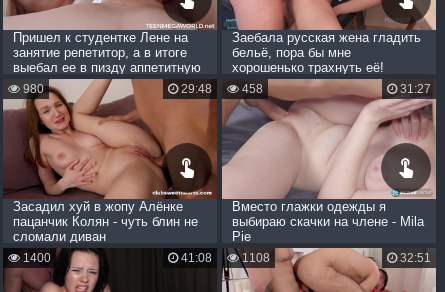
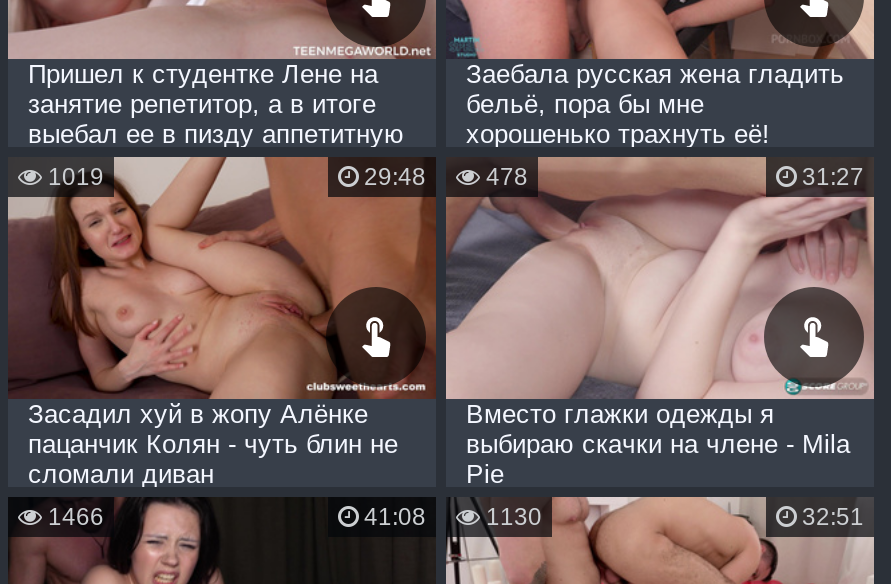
[20,82,44,96] 980 -> [42,163,104,191] 1019
[178,82,263,96] 29:48 458 -> [358,163,528,191] 29:48 478
[20,251,51,265] 1400 -> [42,502,104,530] 1466
[178,251,270,265] 41:08 1108 -> [358,502,542,530] 41:08 1130

